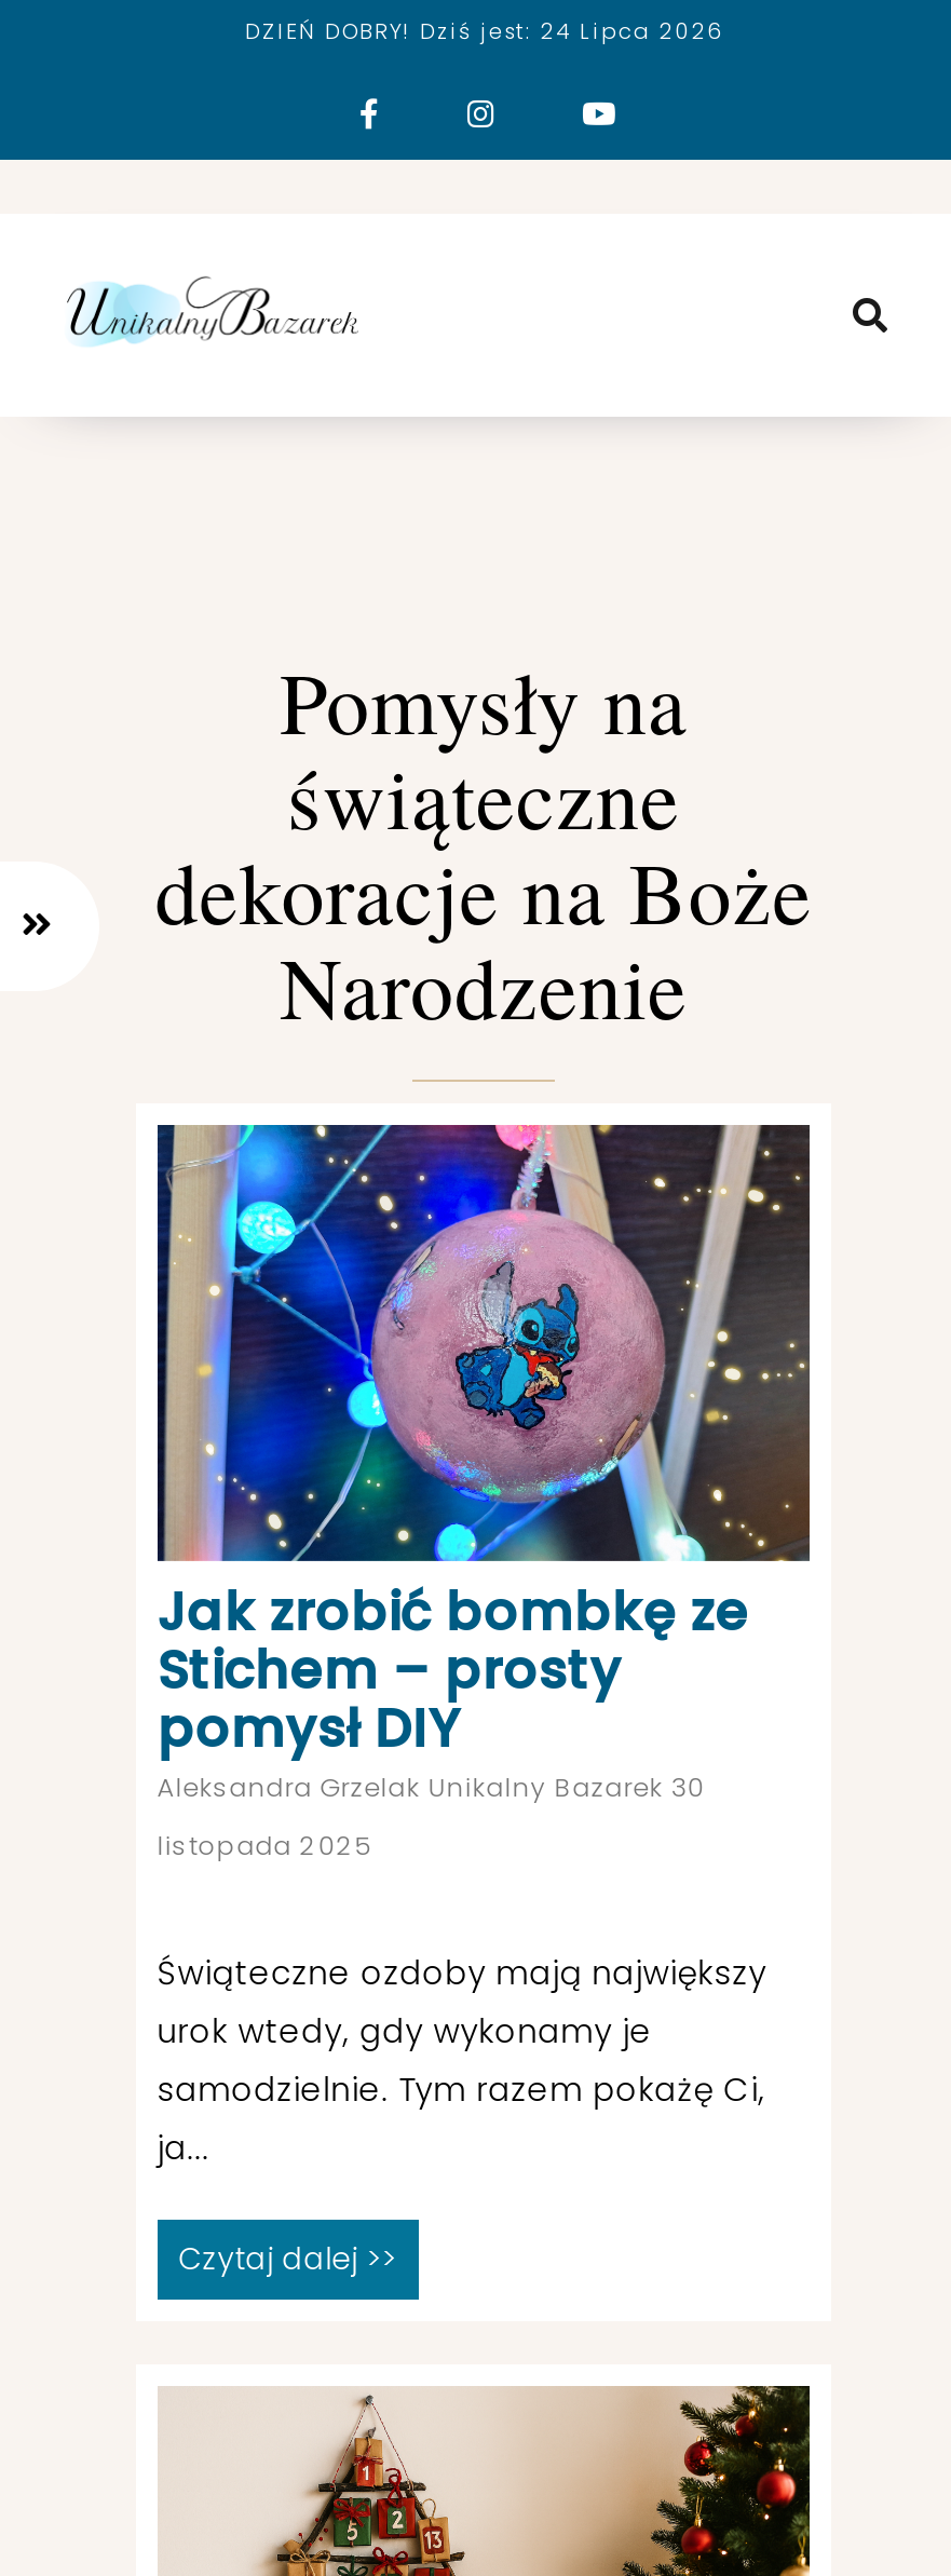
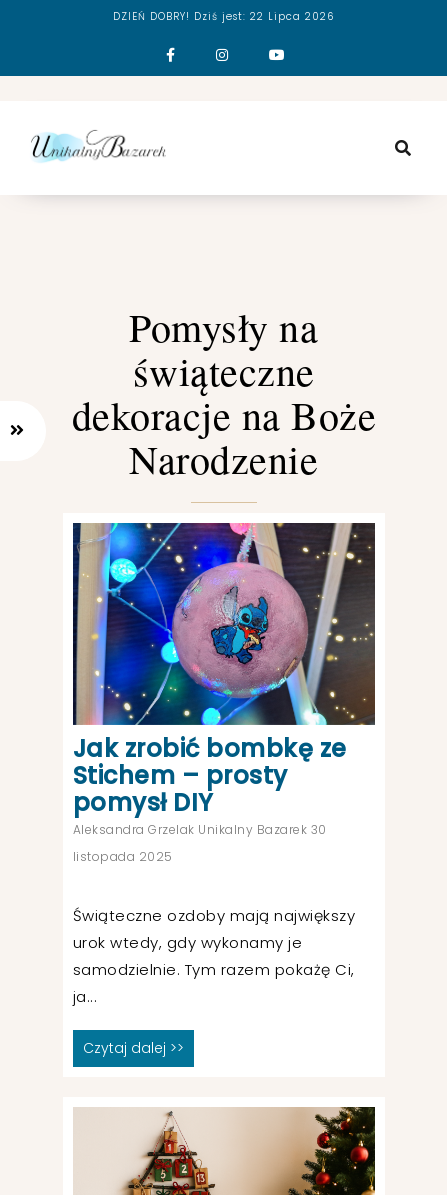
[245,15,722,48] DZIEŃ DOBRY! Dziś jest: 24 Lipca 2026 -> [113,9,334,24] DZIEŃ DOBRY! Dziś jest: 22 Lipca 2026

